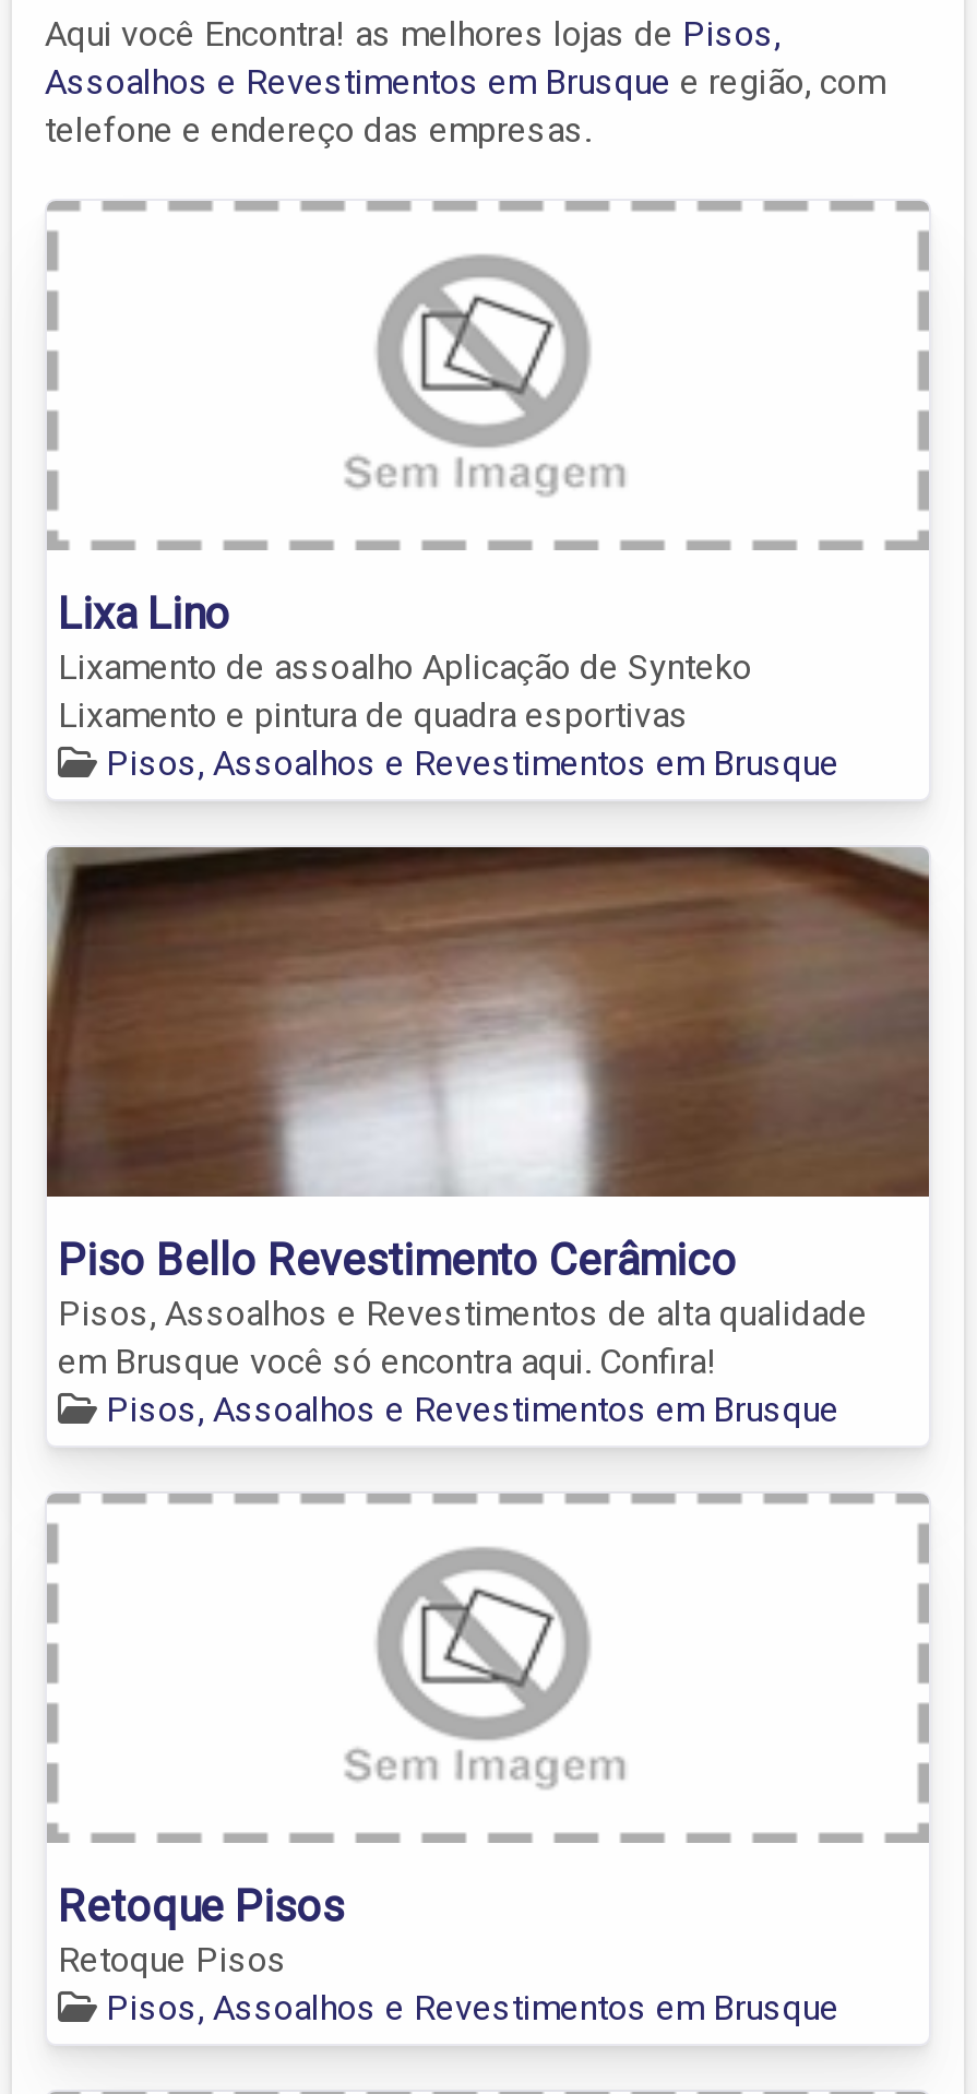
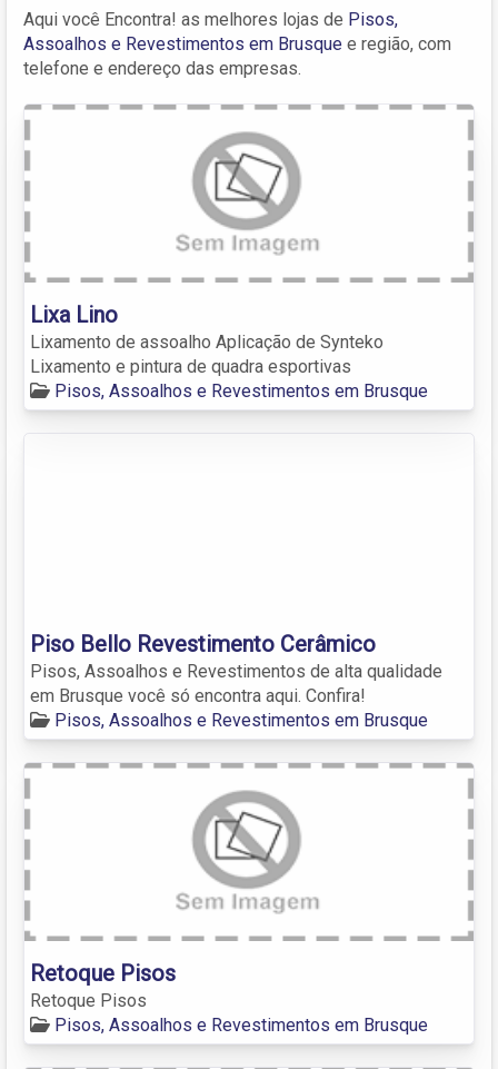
[45,845,931,1199] [image] -> none

